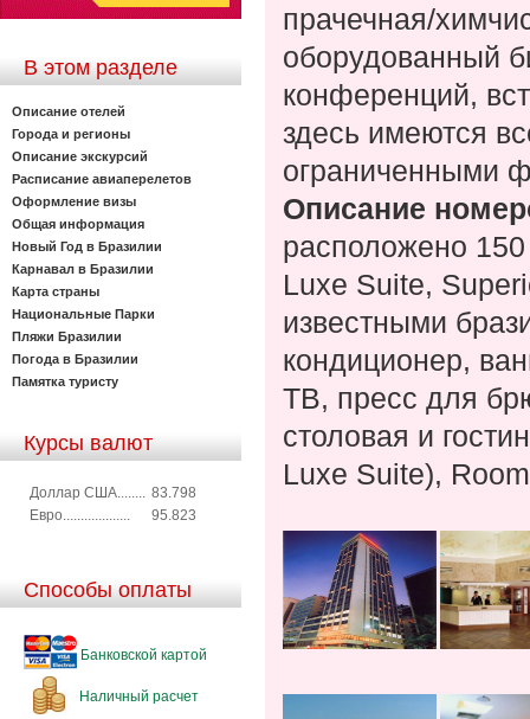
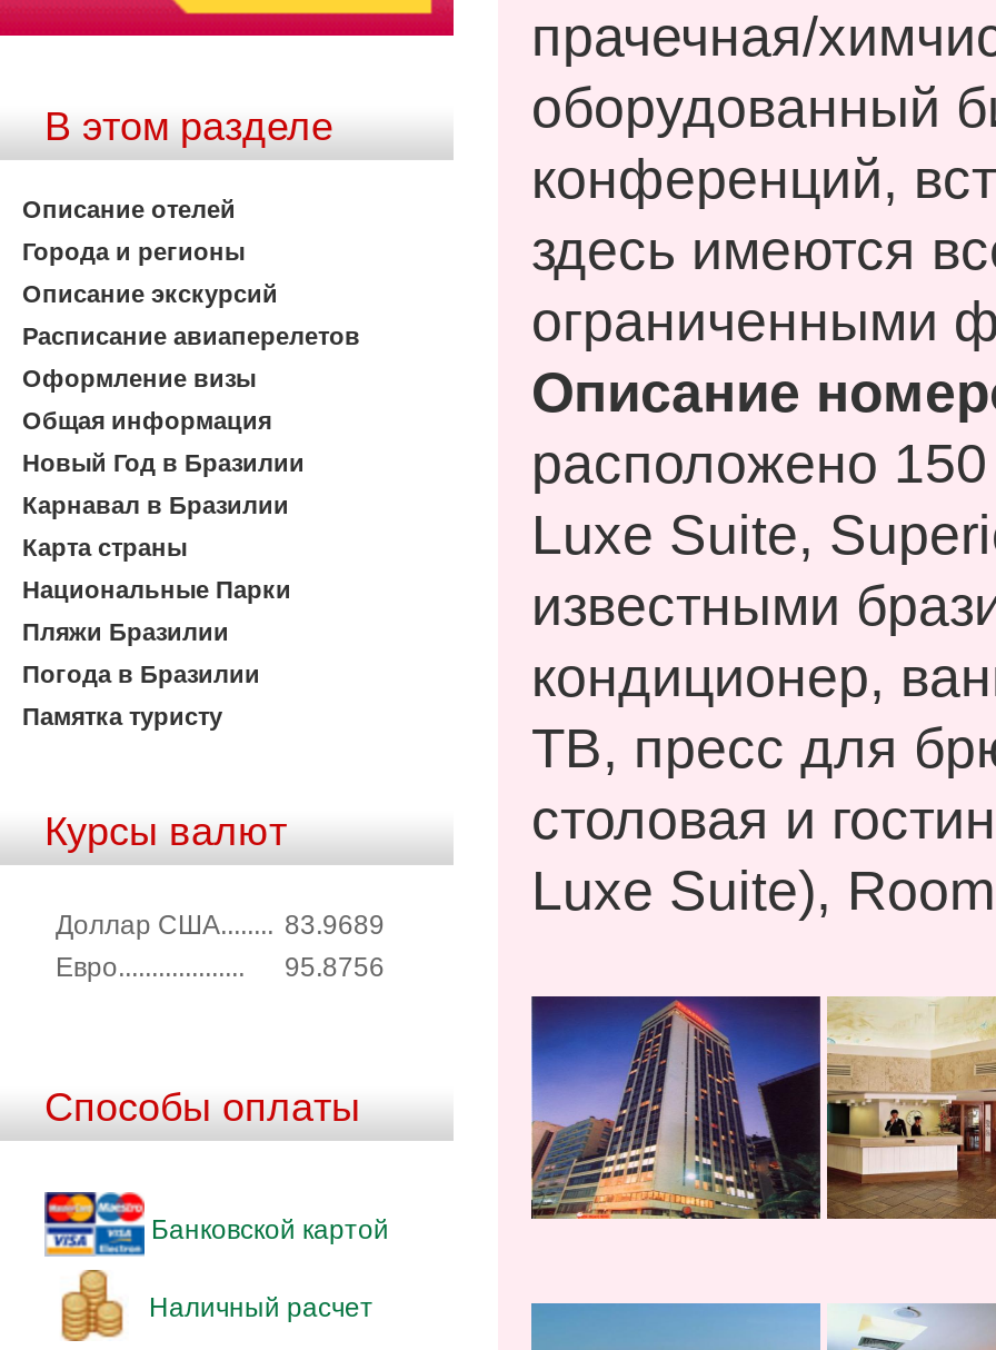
[30,484,196,501] Доллар США........ 83.798 -> [56,909,385,941] Доллар США........ 83.9689
[30,507,196,523] Евро................... 95.823 -> [56,952,385,983] Евро................... 95.8756

